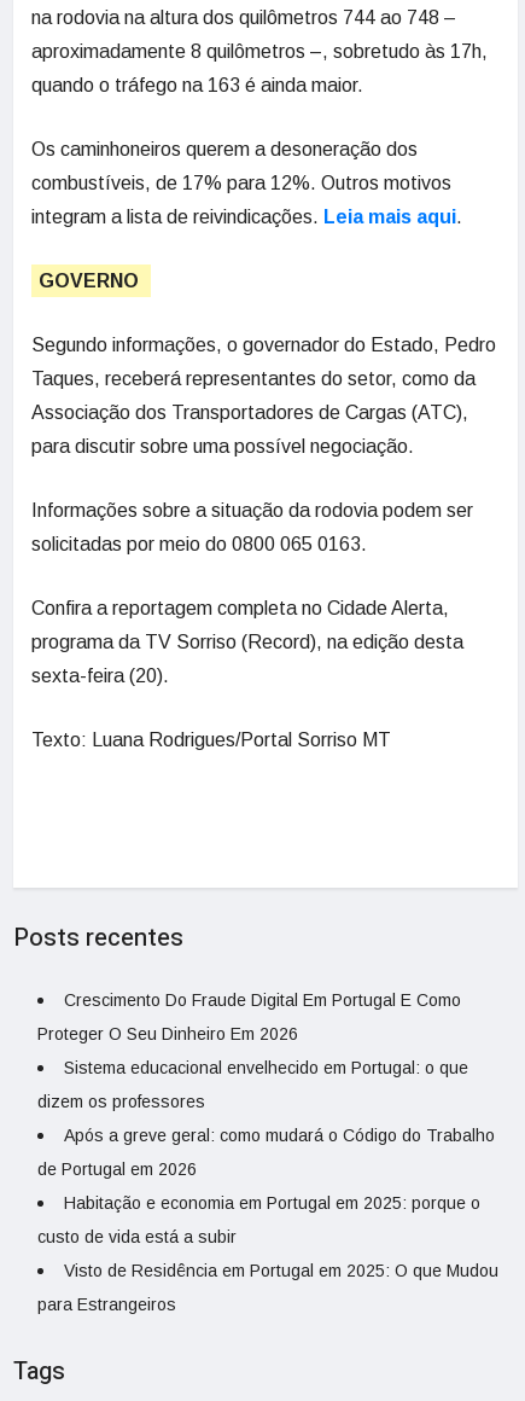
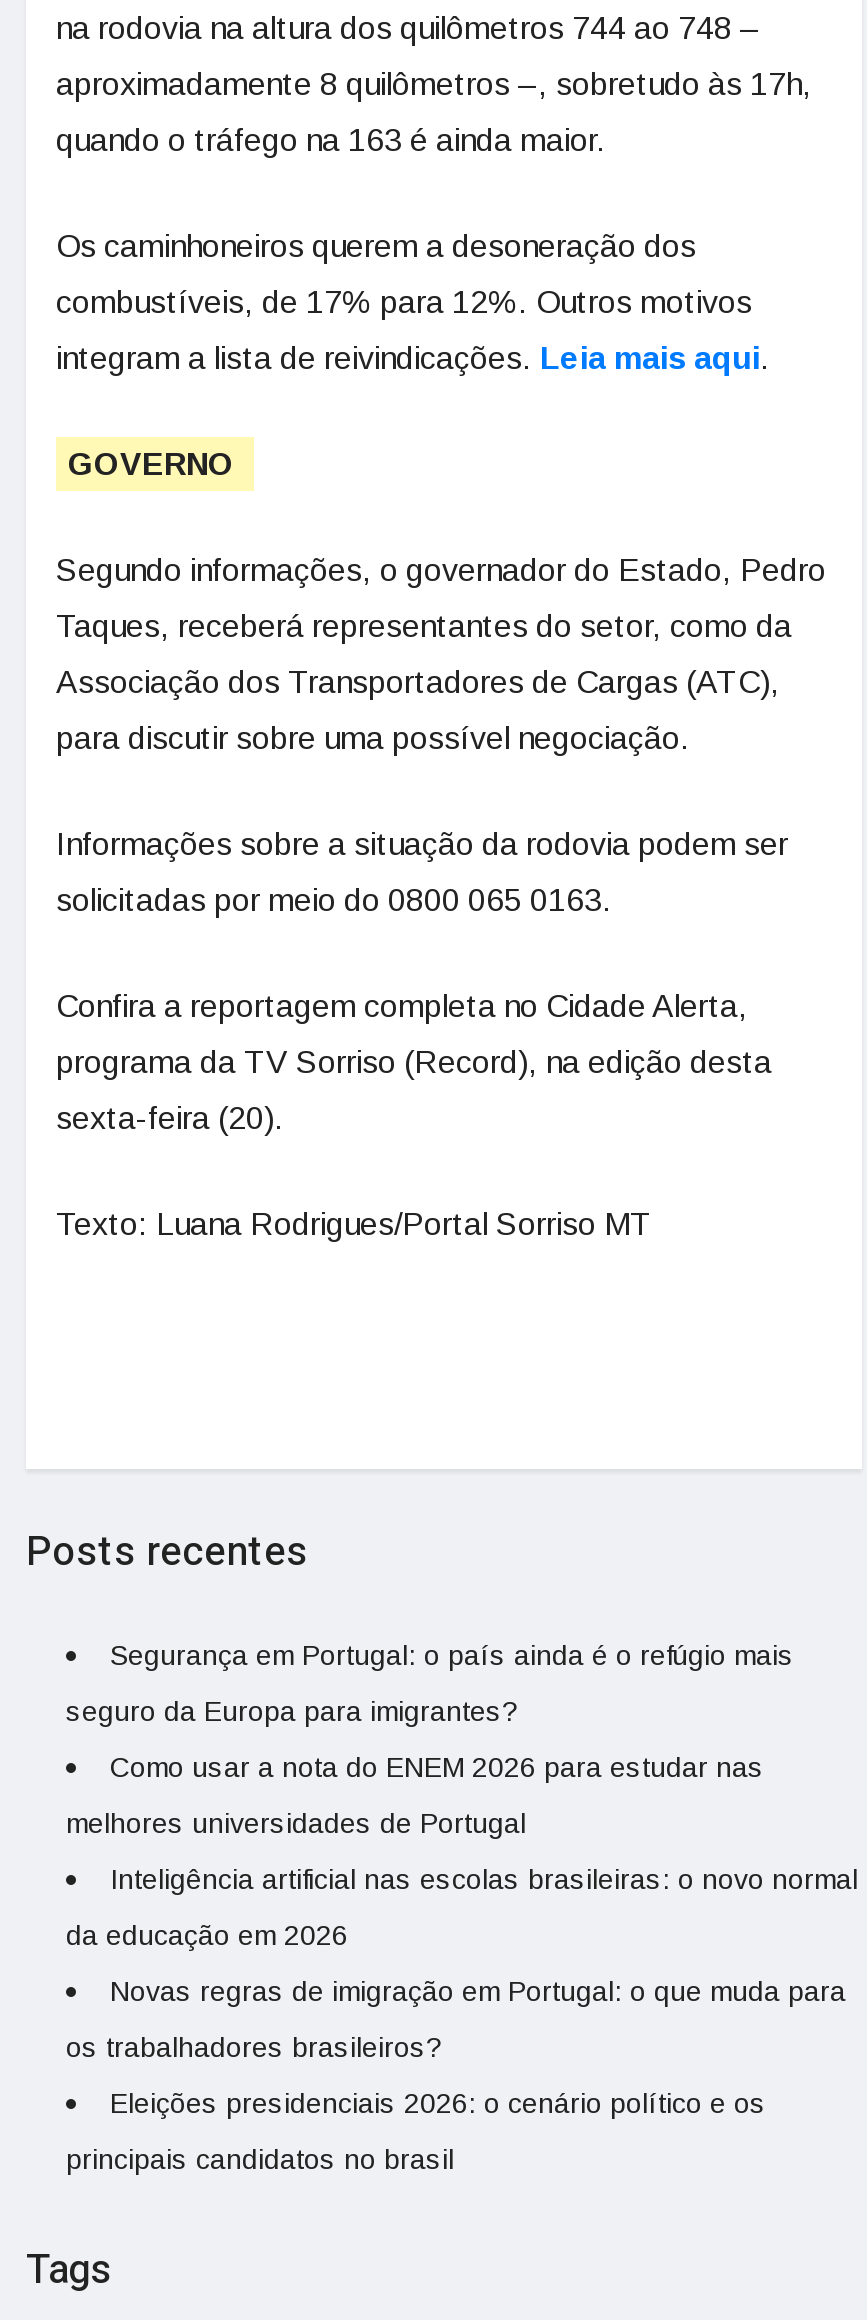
[64,990,461,1010] Crescimento Do Fraude Digital Em Portugal E Como -> [110,1639,794,1671] Segurança em Portugal: o país ainda é o refúgio mais
[37,1024,298,1044] Proteger O Seu Dinheiro Em 2026 -> [66,1695,518,1727] seguro da Europa para imigrantes?
[64,1058,468,1077] Sistema educacional envelhecido em Portugal: o que -> [110,1751,764,1783] Como usar a nota do ENEM 2026 para estudar nas
[37,1092,205,1111] dizem os professores -> [66,1807,526,1839] melhores universidades de Portugal
[64,1126,495,1145] Após a greve geral: como mudará o Código do Trabalho -> [110,1863,858,1895] Inteligência artificial nas escolas brasileiras: o novo normal
[37,1160,197,1179] de Portugal em 2026 -> [66,1919,348,1951] da educação em 2026
[64,1193,480,1213] Habitação e economia em Portugal em 2025: porque o -> [110,1975,846,2007] Novas regras de imigração em Portugal: o que muda para
[37,1227,237,1247] custo de vida está a subir -> [66,2031,442,2063] os trabalhadores brasileiros?
[64,1261,498,1280] Visto de Residência em Portugal em 2025: O que Mudou -> [110,2087,766,2119] Eleições presidenciais 2026: o cenário político e os
[37,1295,176,1314] para Estrangeiros -> [66,2143,454,2175] principais candidatos no brasil

